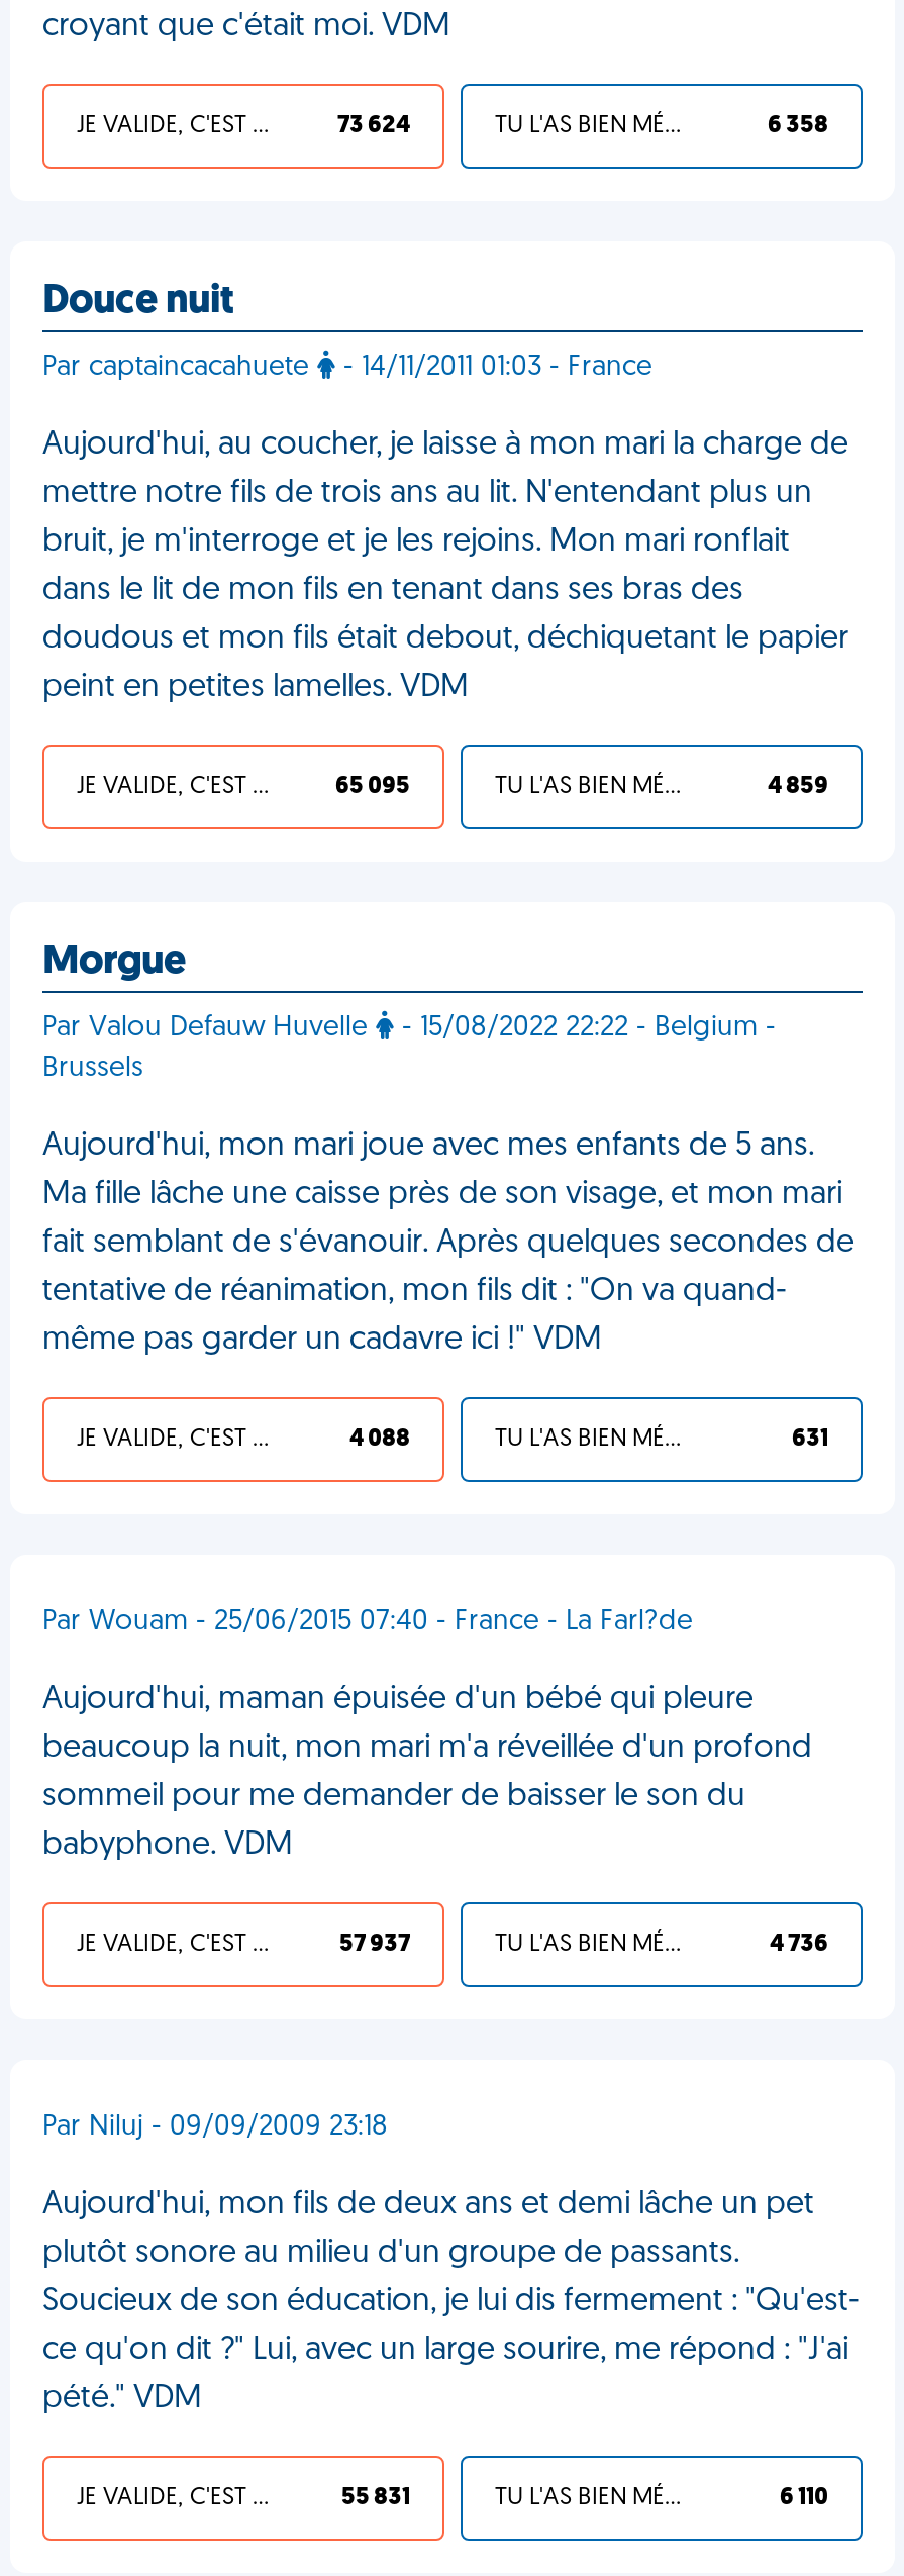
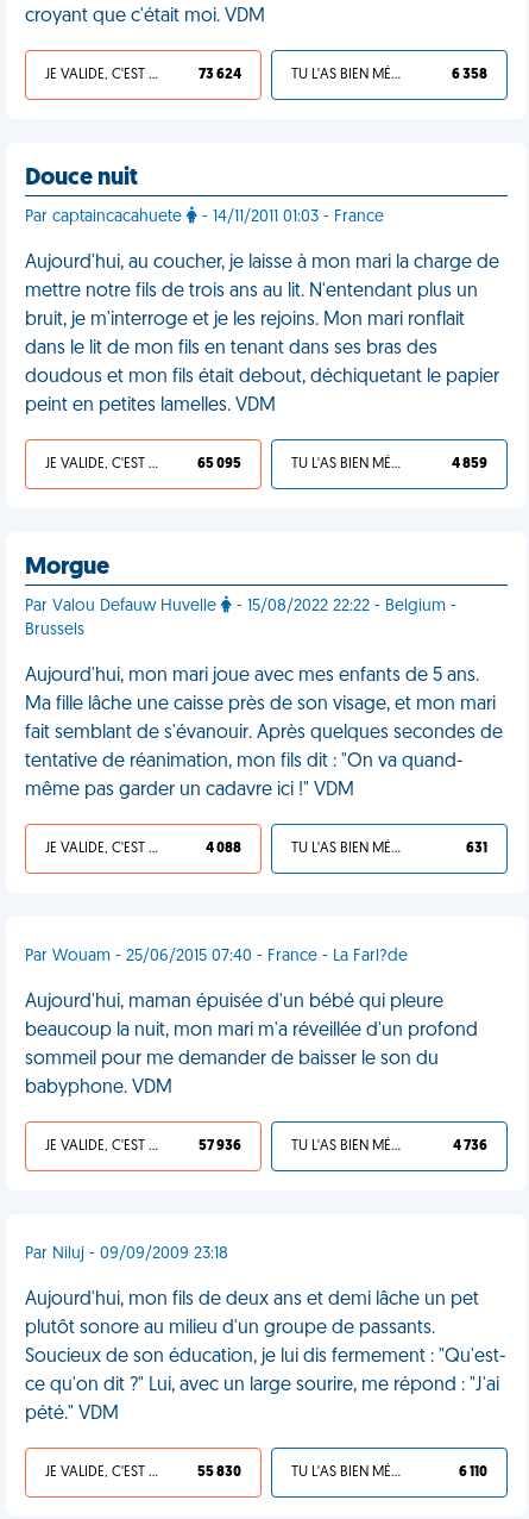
[339,1933,410,1957] 57 937 -> [199,1139,241,1154] 57 936
[341,2486,410,2510] 55 831 -> [197,1465,241,1480] 55 830

